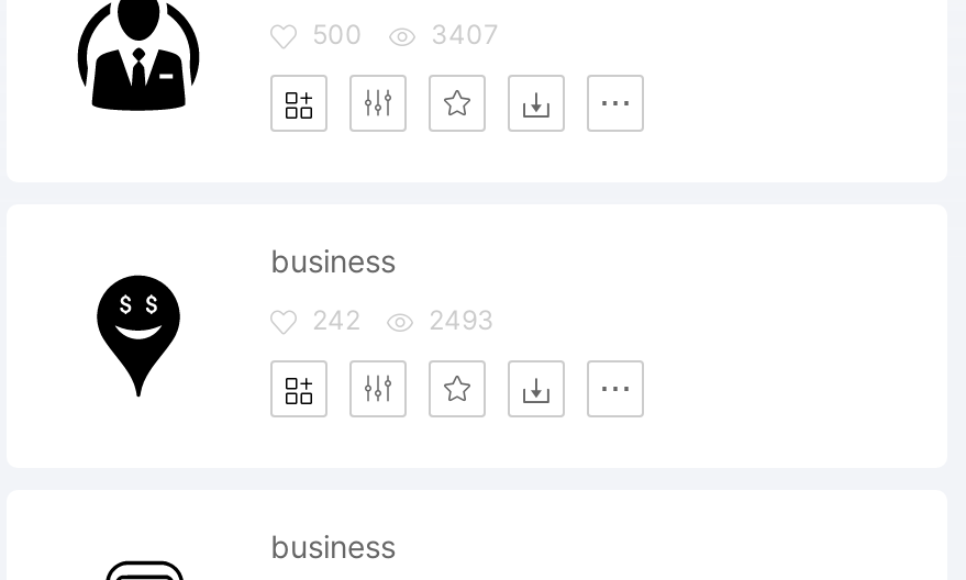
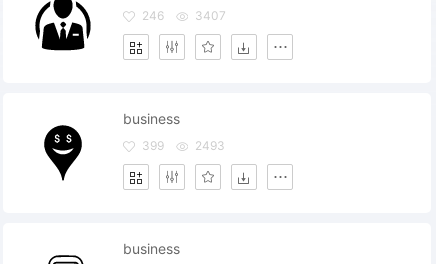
[312,18,363,51] 500 -> [142,8,164,23] 246
[312,303,360,336] 242 -> [142,138,164,153] 399

